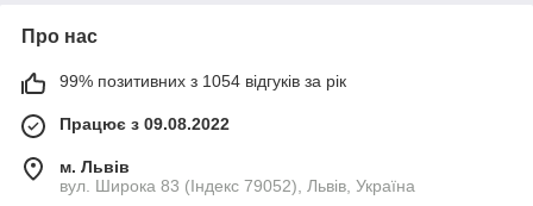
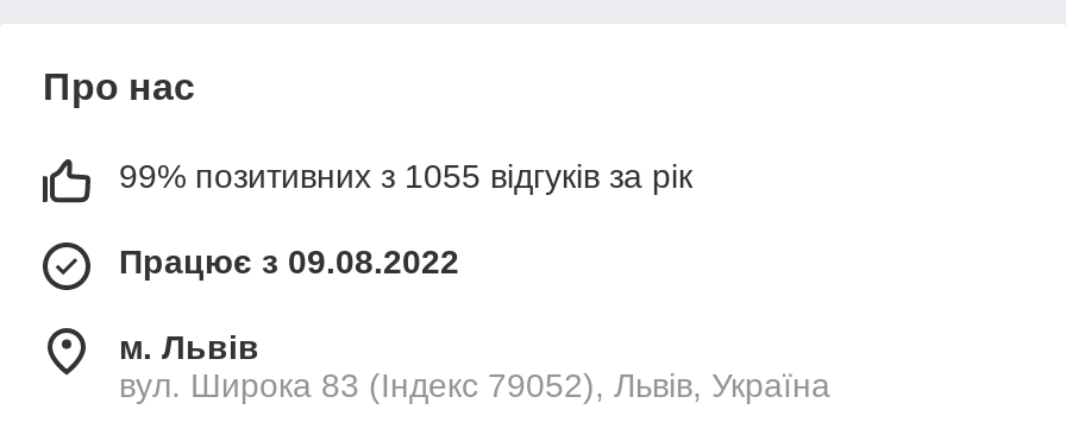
[59,71,346,90] 99% позитивних з 1054 відгуків за рік -> [119,157,692,195] 99% позитивних з 1055 відгуків за рік

